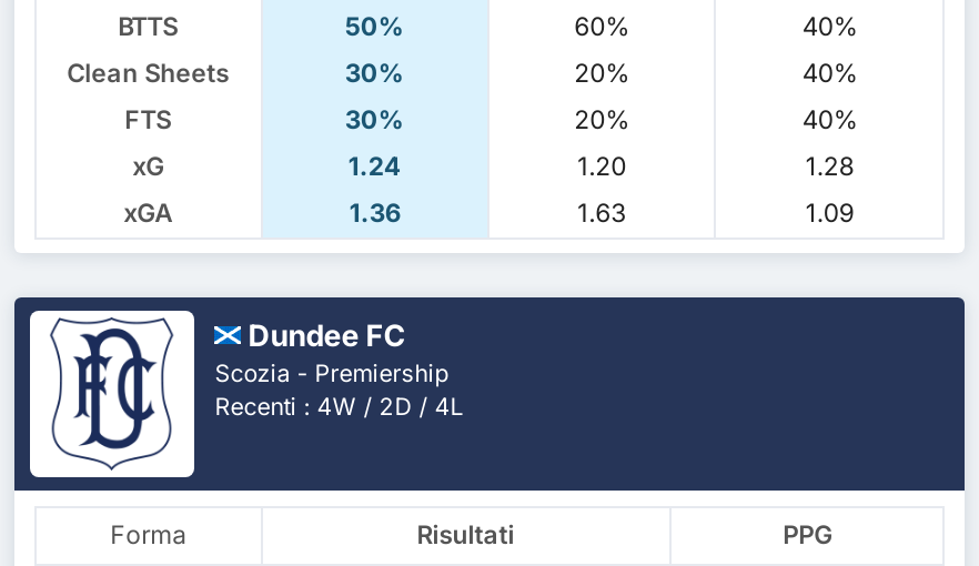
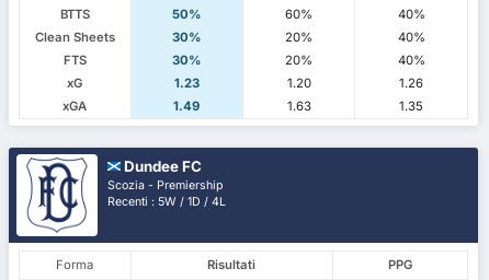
[348,150,402,181] 1.24 -> [174,75,199,90] 1.23
[805,150,854,181] 1.28 -> [399,75,424,90] 1.26
[349,197,400,228] 1.36 -> [174,98,200,113] 1.49
[805,197,854,228] 1.09 -> [399,98,424,113] 1.35
[215,392,464,421] Recenti : 4W / 2D / 4L -> [108,194,226,209] Recenti : 5W / 1D / 4L

